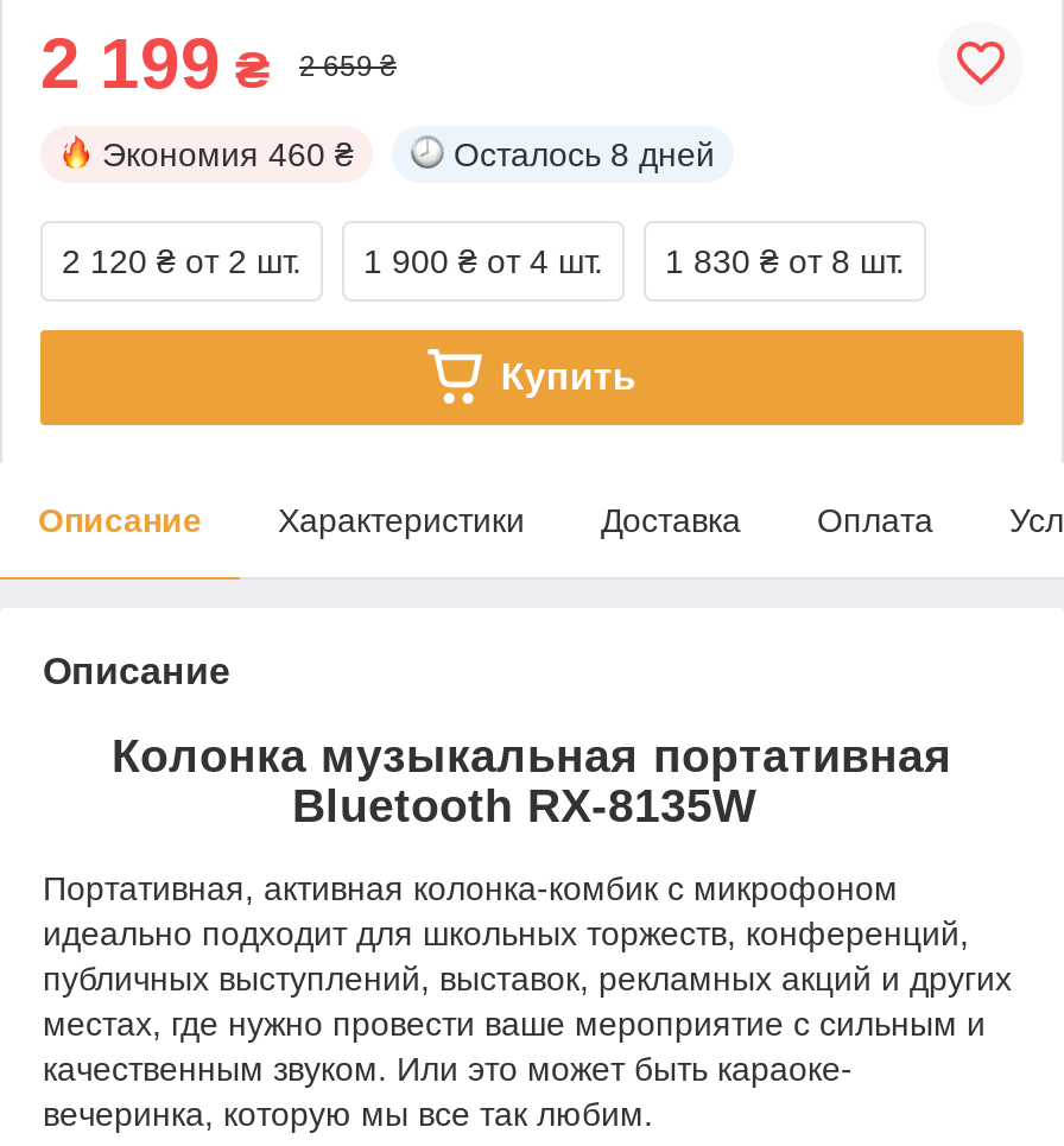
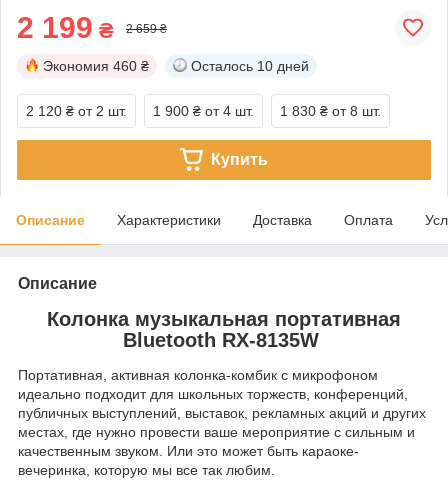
[454,135,715,173] Осталось 8 дней -> [191,58,309,74] Осталось 10 дней

